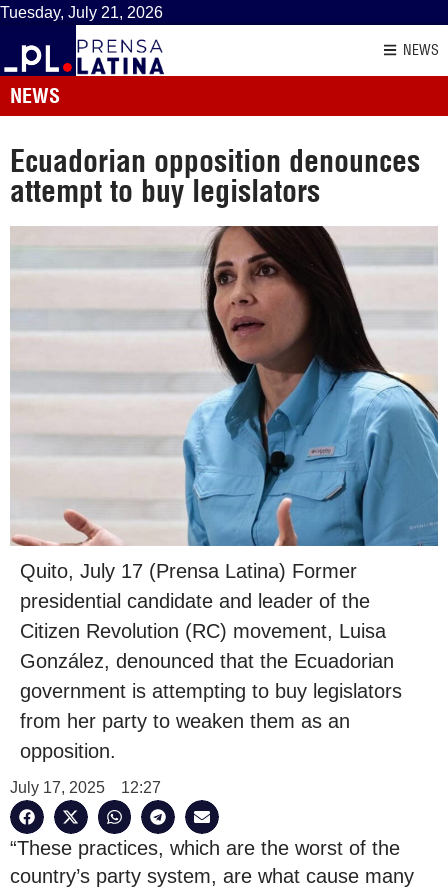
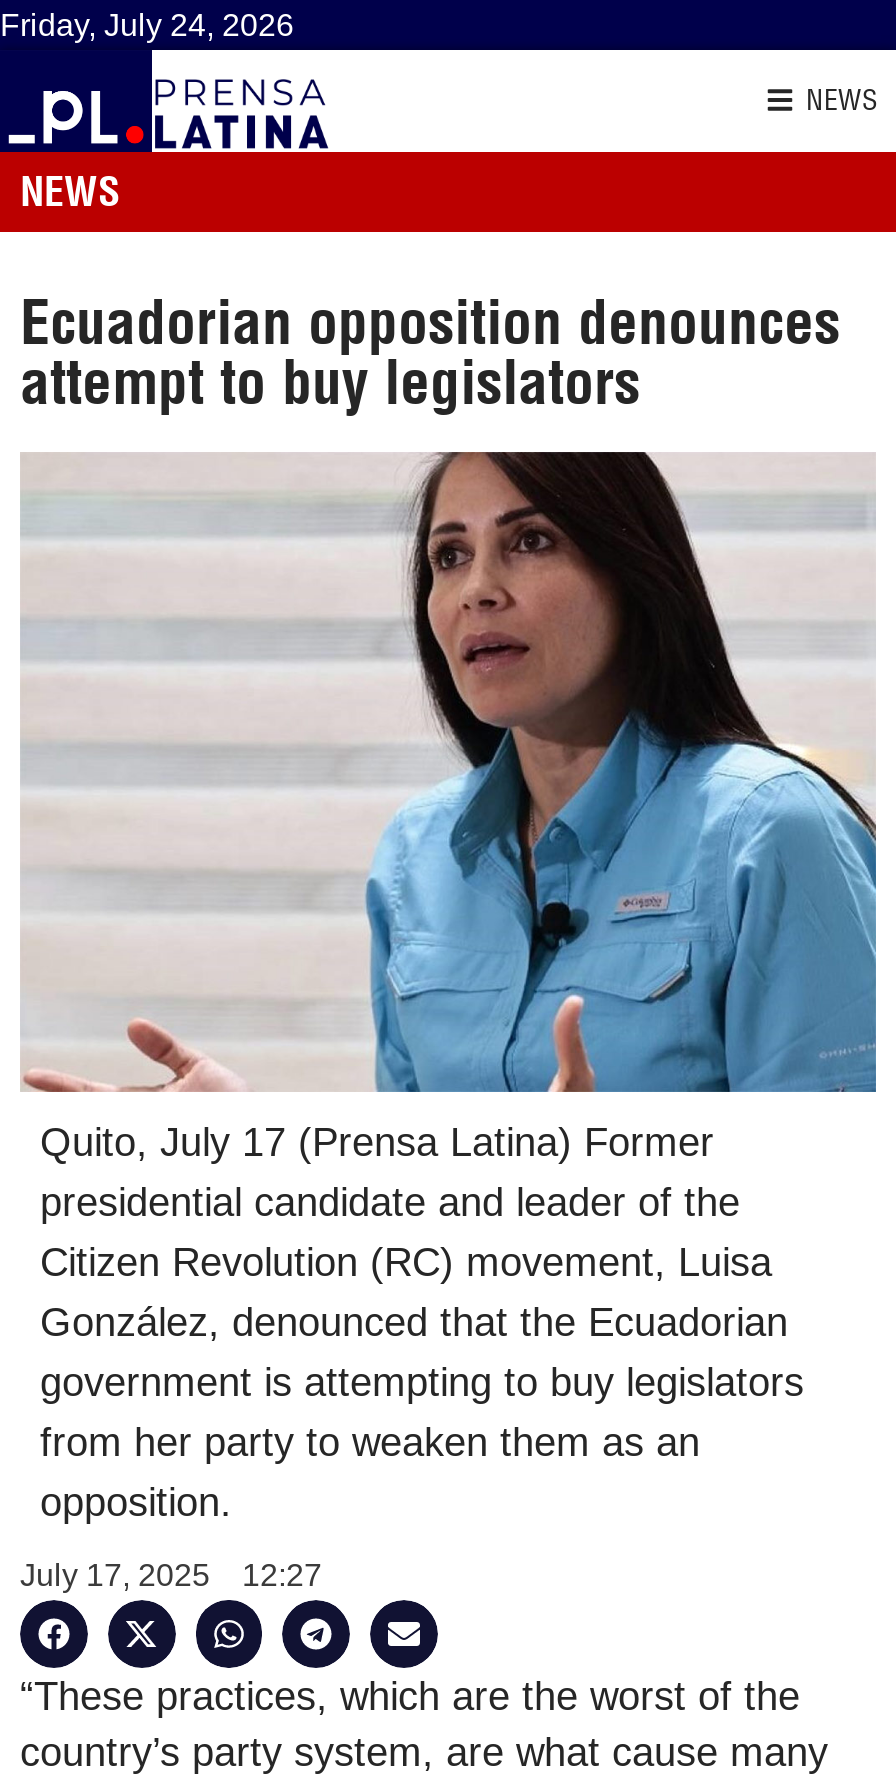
[0,4,163,21] Tuesday, July 21, 2026 -> [0,8,294,42] Friday, July 24, 2026

